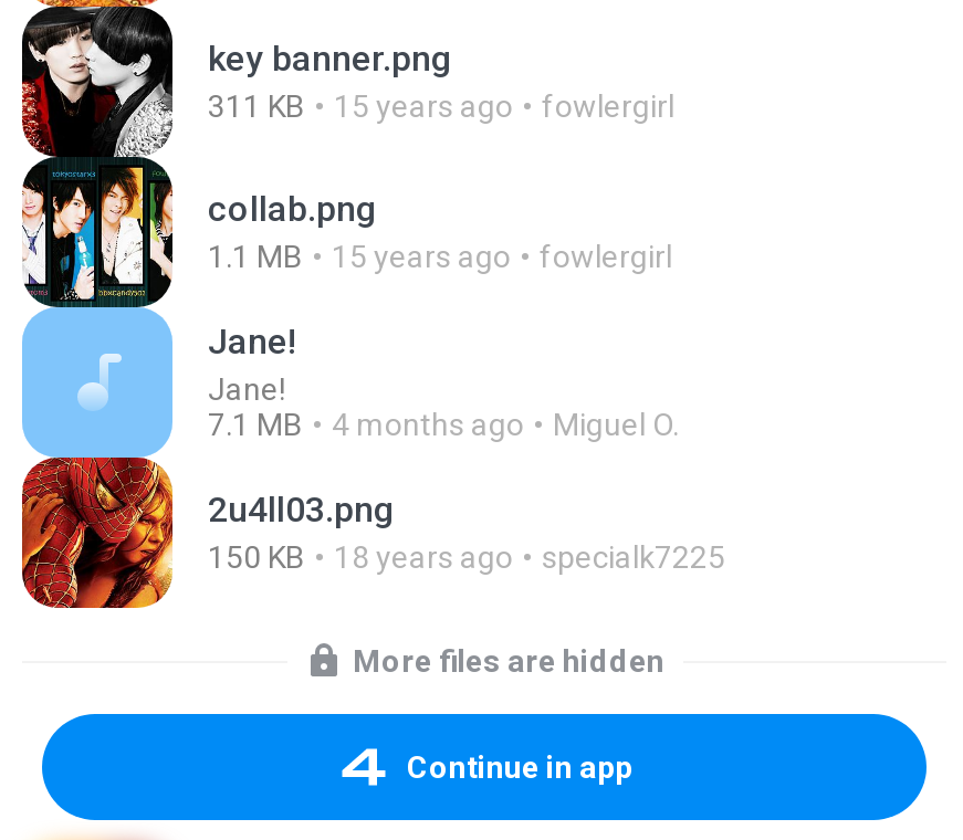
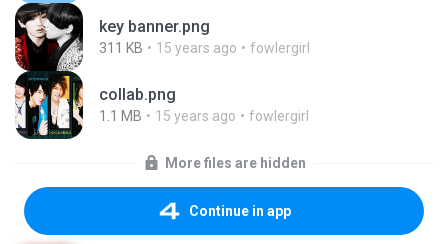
[20,305,725,610] [image] | Jane! | Jane! | 7.1 MB | 4 months ago | Miguel O. | 2u4ll03.png | 150 KB | 18 years ago | specialk7225 -> none

